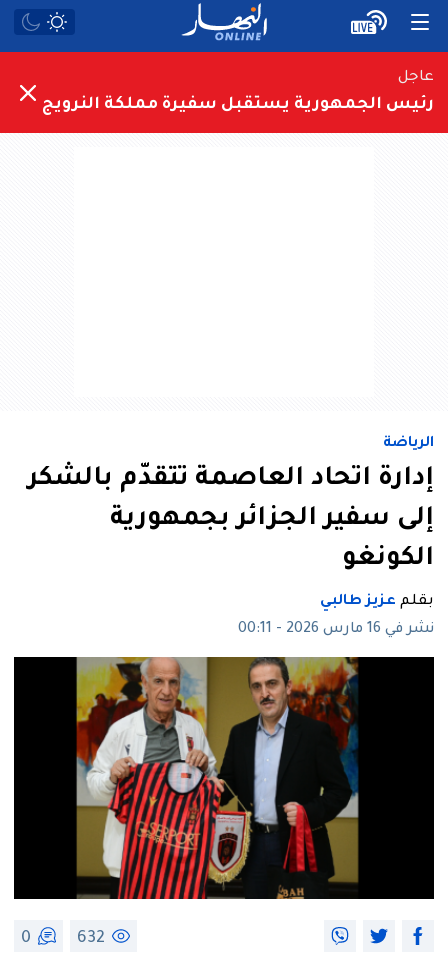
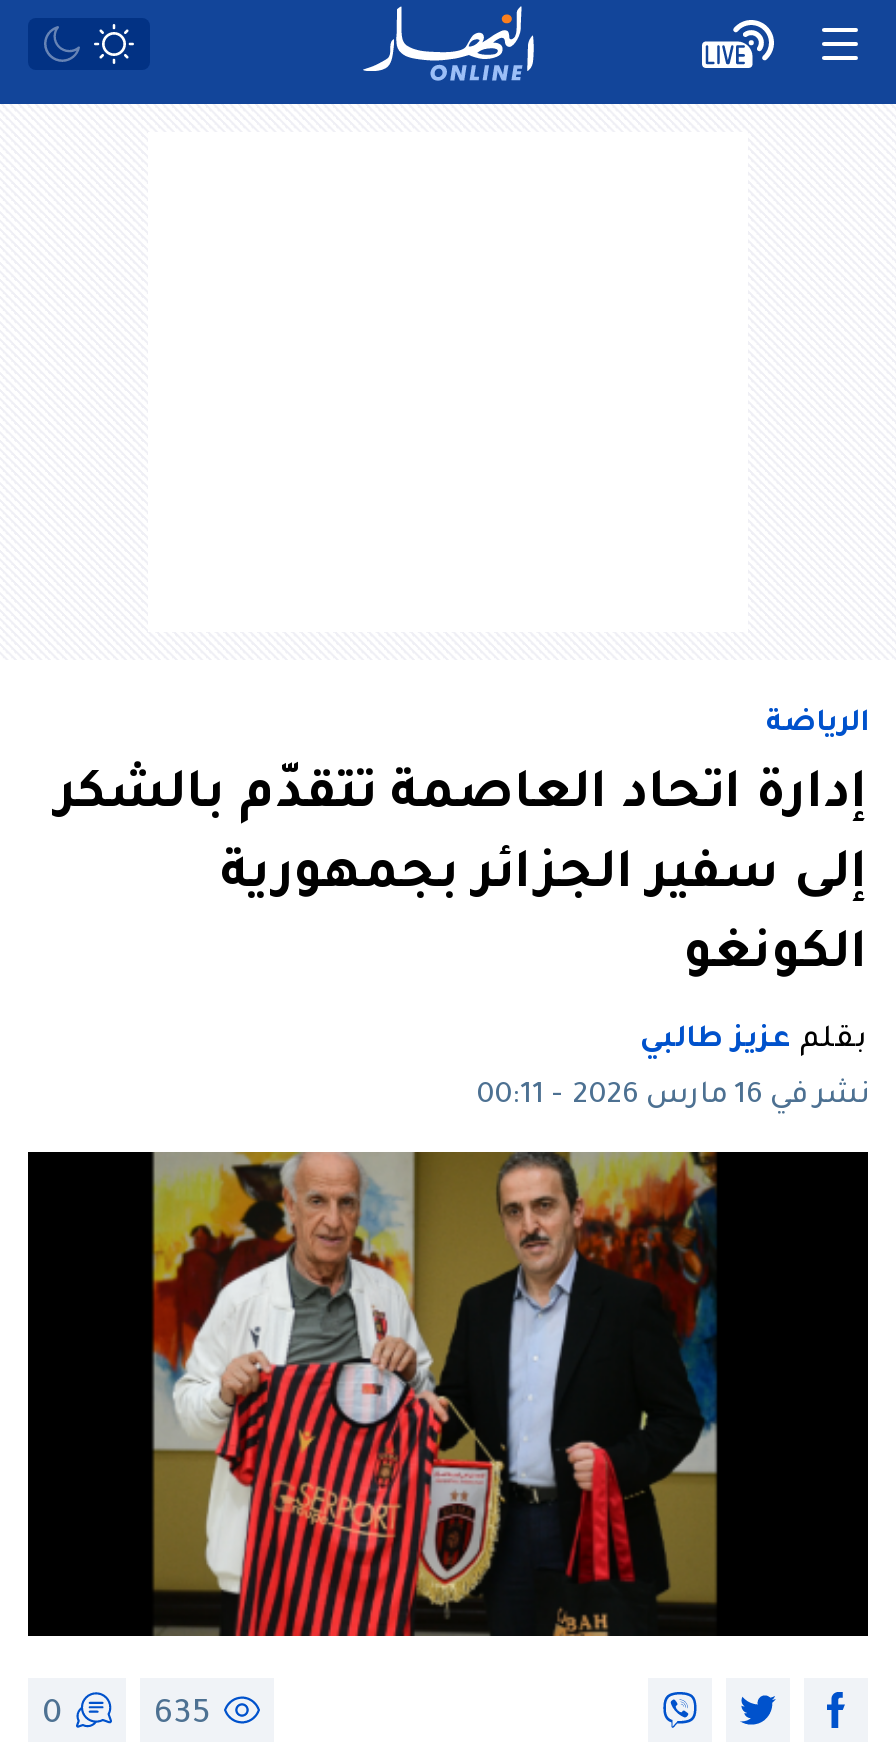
[3,51,445,134] [image] | عاجل | رئيس الجمهورية يستقبل سفيرة مملكة النرويج -> none
[77,929,105,947] 632 -> [154,1697,210,1733] 635

